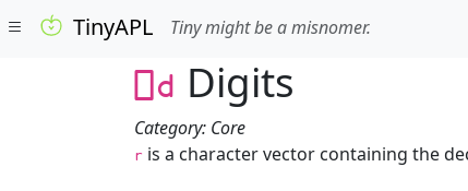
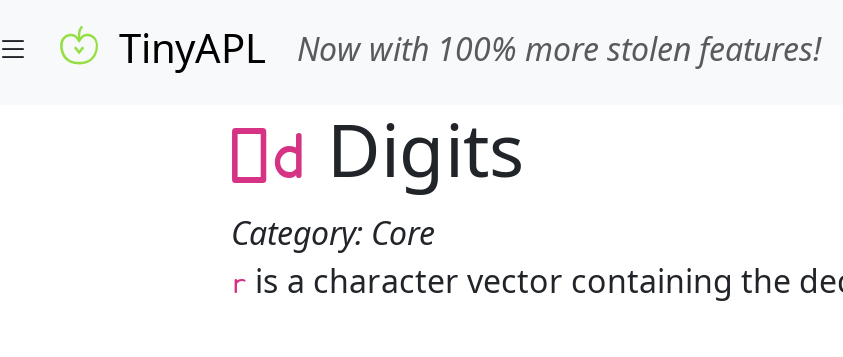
[170,15,371,39] Tiny might be a misnomer. -> [297,27,821,71] Now with 100% more stolen features!

